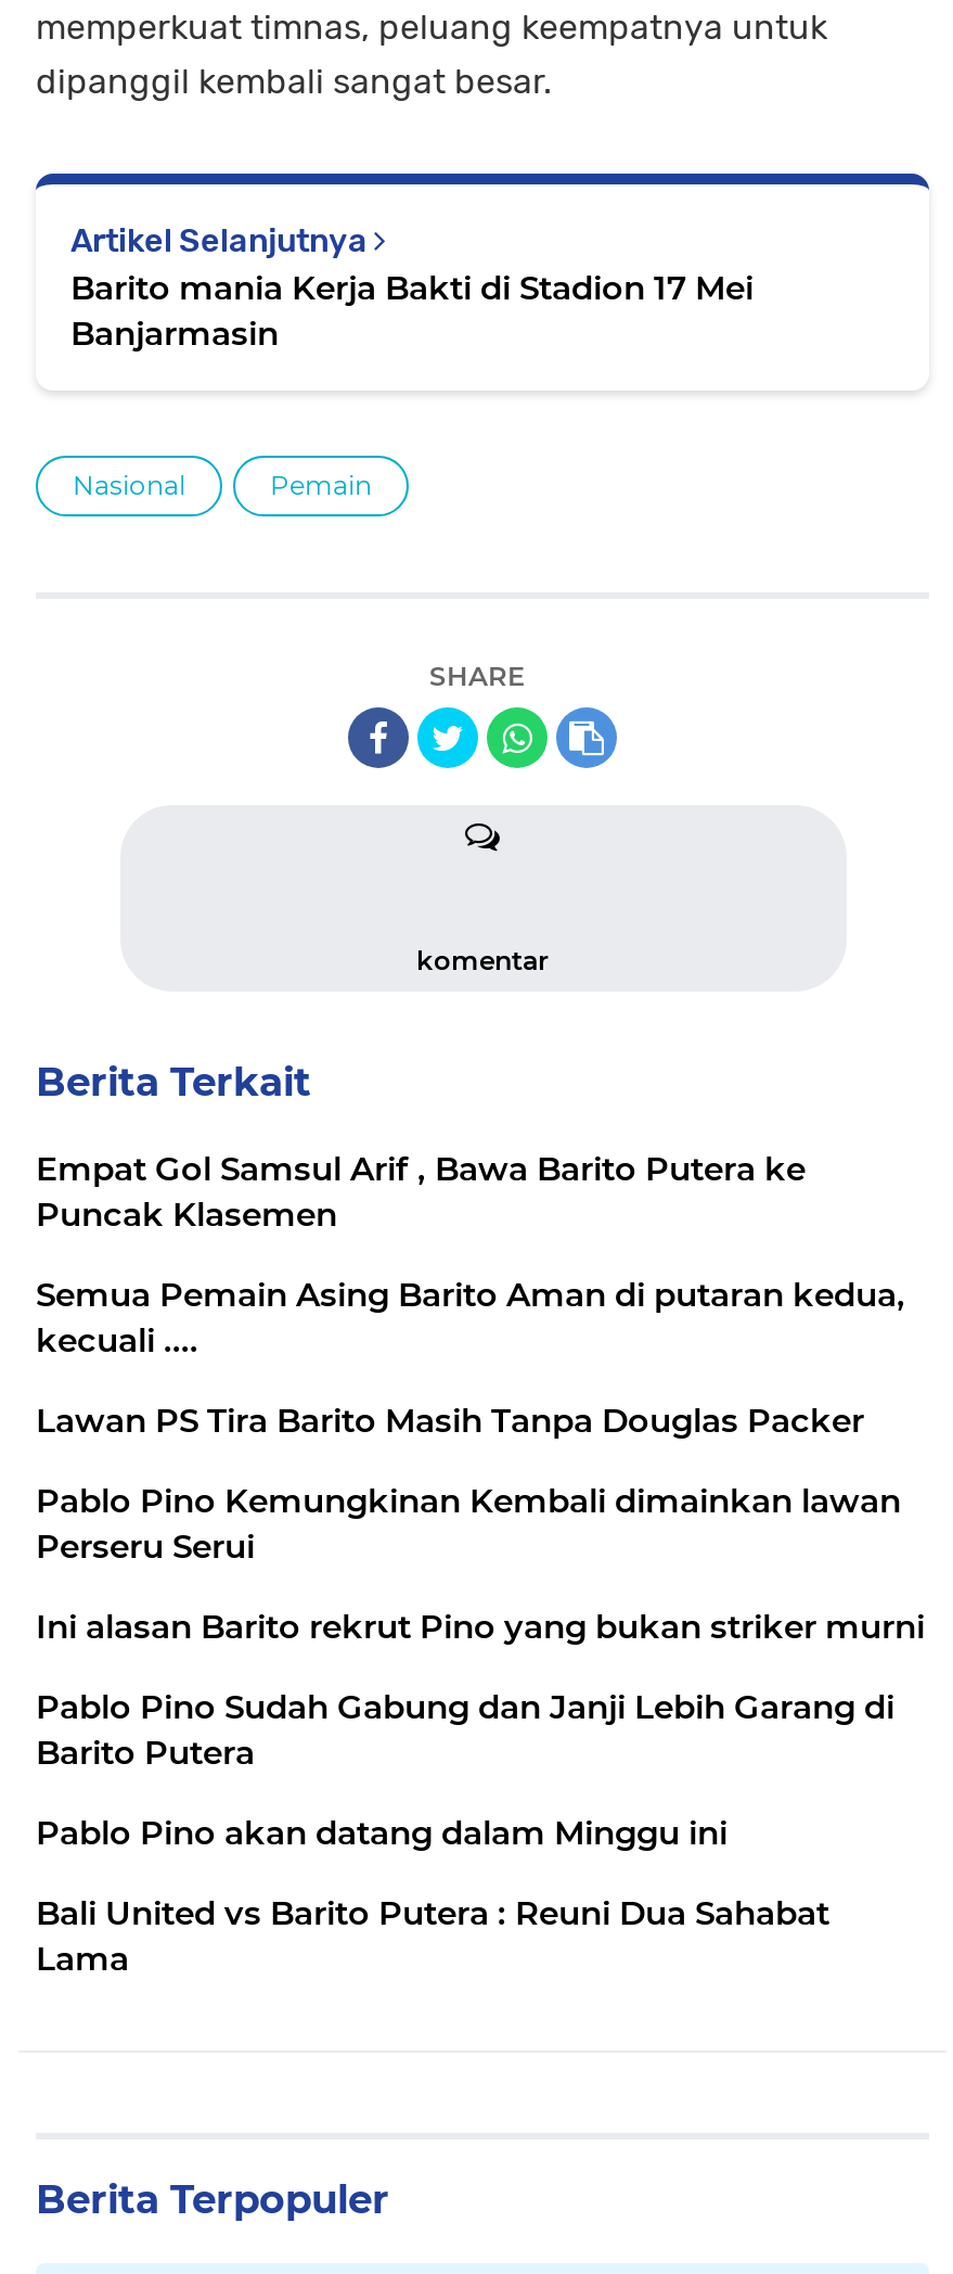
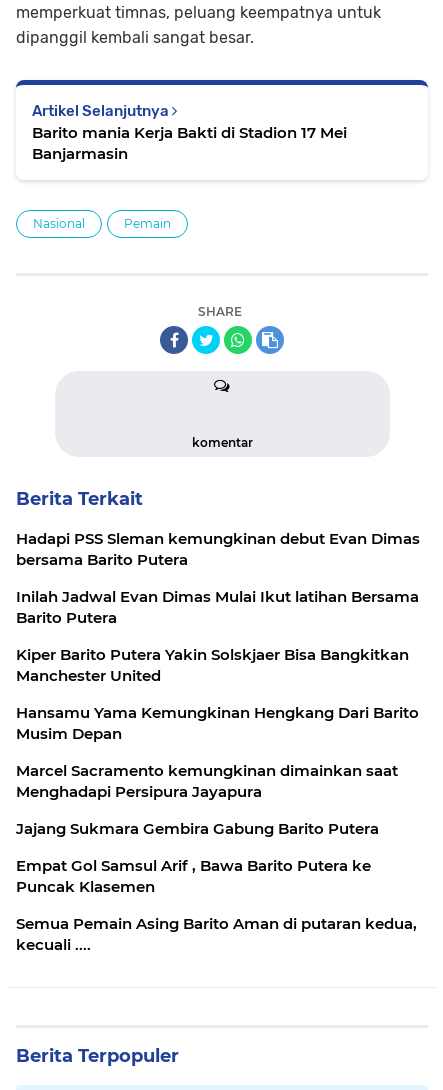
none -> [16,529,420,838] Hadapi PSS Sleman kemungkinan debut Evan Dimas | bersama Barito Putera | Inilah Jadwal Evan Dimas Mulai Ikut latihan Bersama | Kiper Barito Putera Yakin Solskjaer Bisa Bangkitkan | Manchester United | Hansamu Yama Kemungkinan Hengkang Dari Barito | Musim Depan | Marcel Sacramento kemungkinan dimainkan saat | Menghadapi Persipura Jayapura | Jajang Sukmara Gembira Gabung Barito Putera
moved [36,1148,905,1315] -> [16,856,417,933]: Empat Gol Samsul Arif , Bawa Barito Putera ke | Puncak Klasemen | Semua Pemain Asing Barito Aman di putaran kedua,
[36,1400,925,1979] Lawan PS Tira Barito Masih Tanpa Douglas Packer | Pablo Pino Kemungkinan Kembali dimainkan lawan | Perseru Serui | Ini alasan Barito rekrut Pino yang bukan striker murni | Pablo Pino Sudah Gabung dan Janji Lebih Garang di | Pablo Pino akan datang dalam Minggu ini | Bali United vs Barito Putera : Reuni Dua Sahabat | Lama -> none
moved [36,1732,255,1773] -> [16,608,117,627]: Barito Putera

